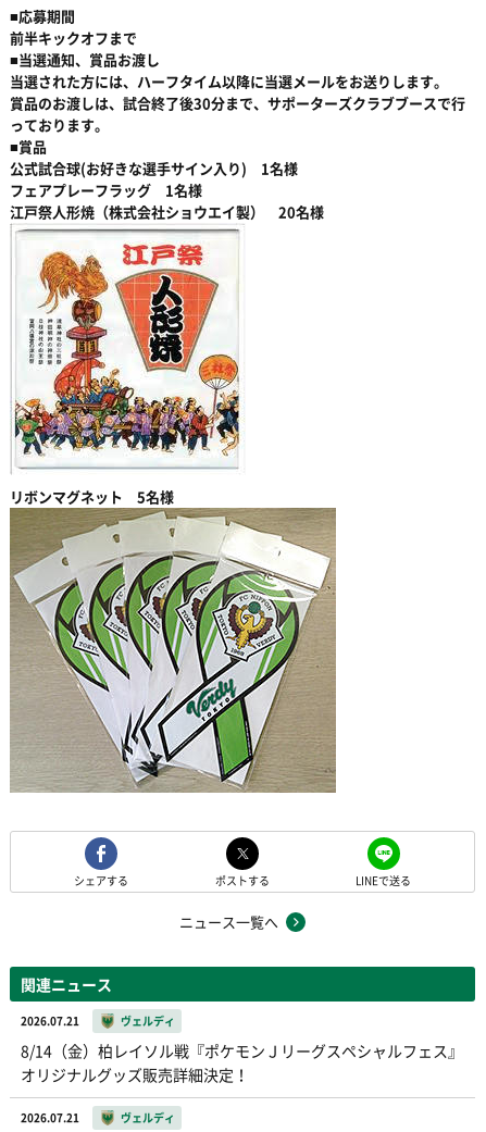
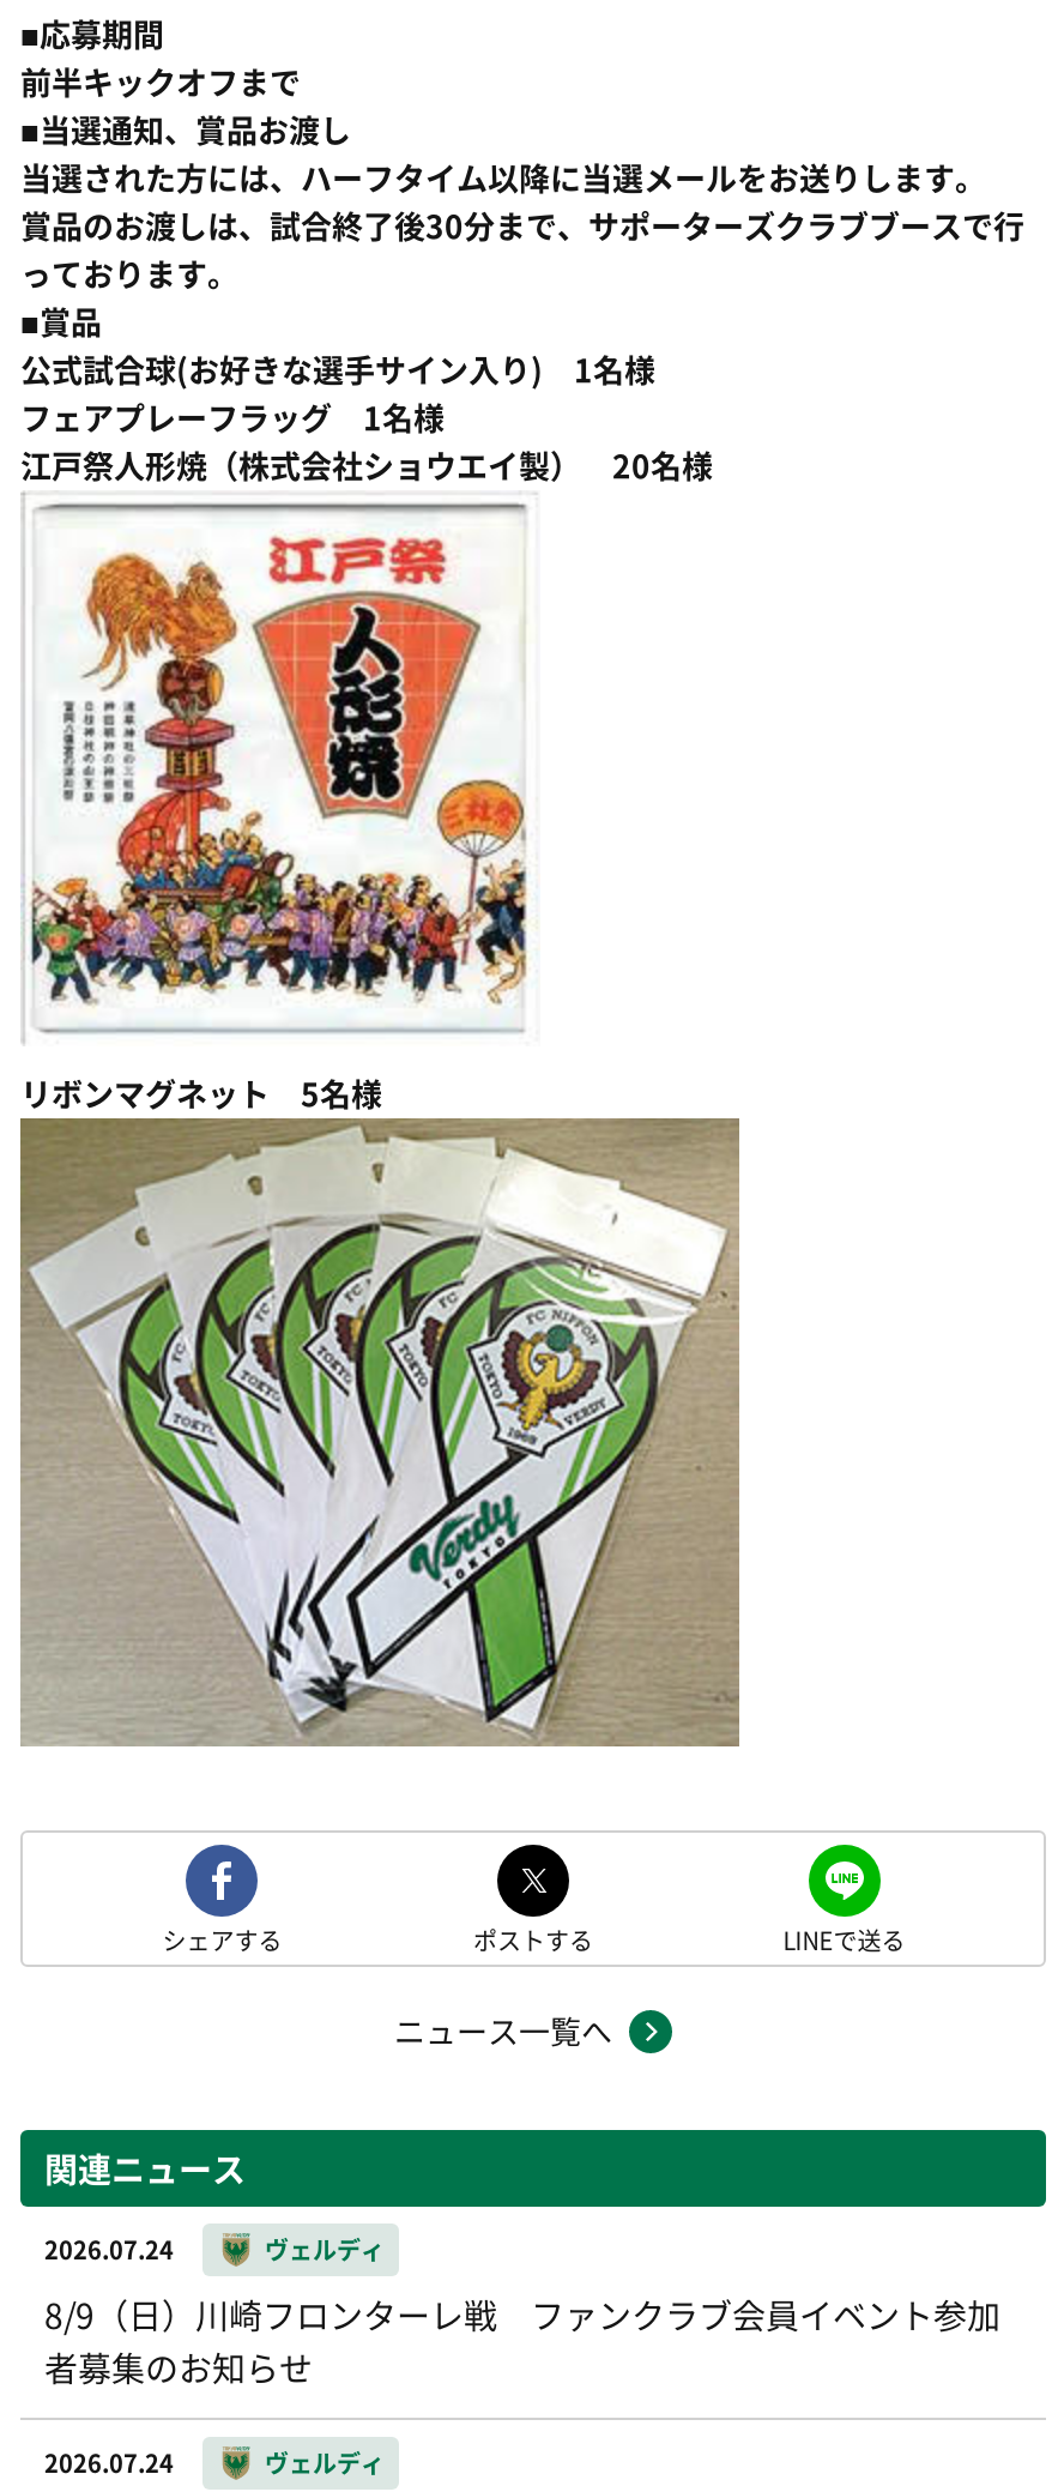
[21,1012,79,1029] 2026.07.21 -> [44,2231,174,2267] 2026.07.24
[21,1040,463,1085] 8/14（金）柏レイソル戦『ポケモンＪリーグスペシャルフェス』 | オリジナルグッズ販売詳細決定！ -> [44,2291,1000,2391] 8/9（日）川崎フロンターレ戦 ファンクラブ会員イベント参加 | 者募集のお知らせ
[21,1109,79,1125] 2026.07.21 -> [44,2444,174,2480] 2026.07.24

